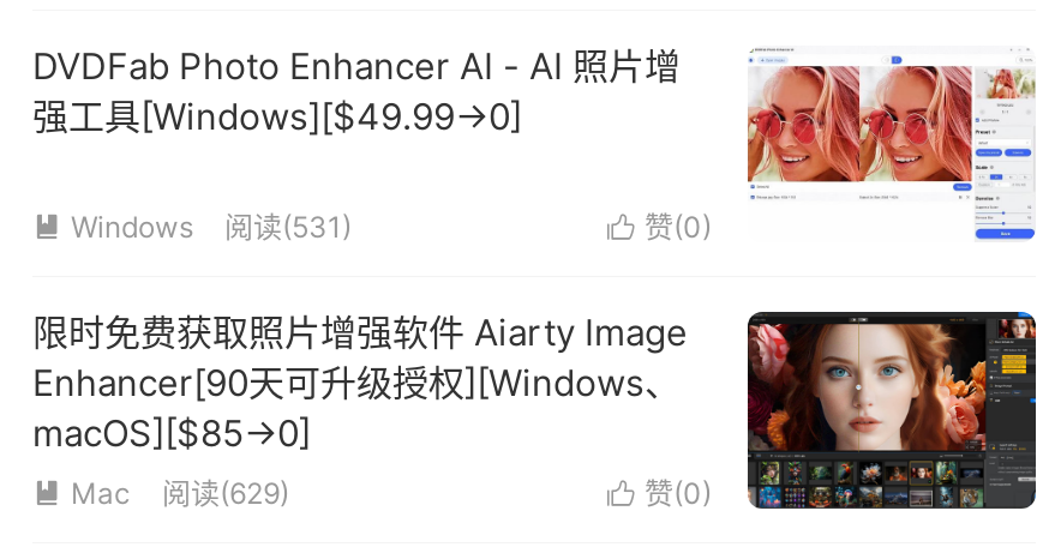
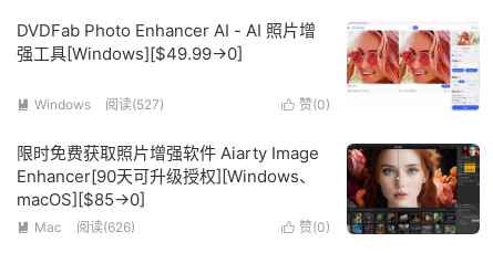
[224,209,352,245] 阅读(531) -> [105,96,164,113] 阅读(527)
[162,475,289,511] 阅读(629) -> [76,219,135,235] 阅读(626)

